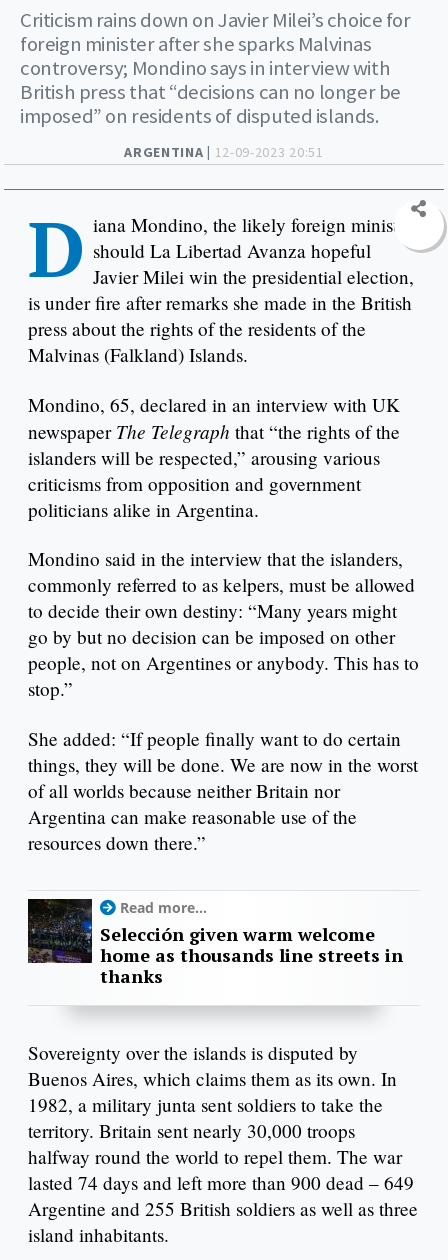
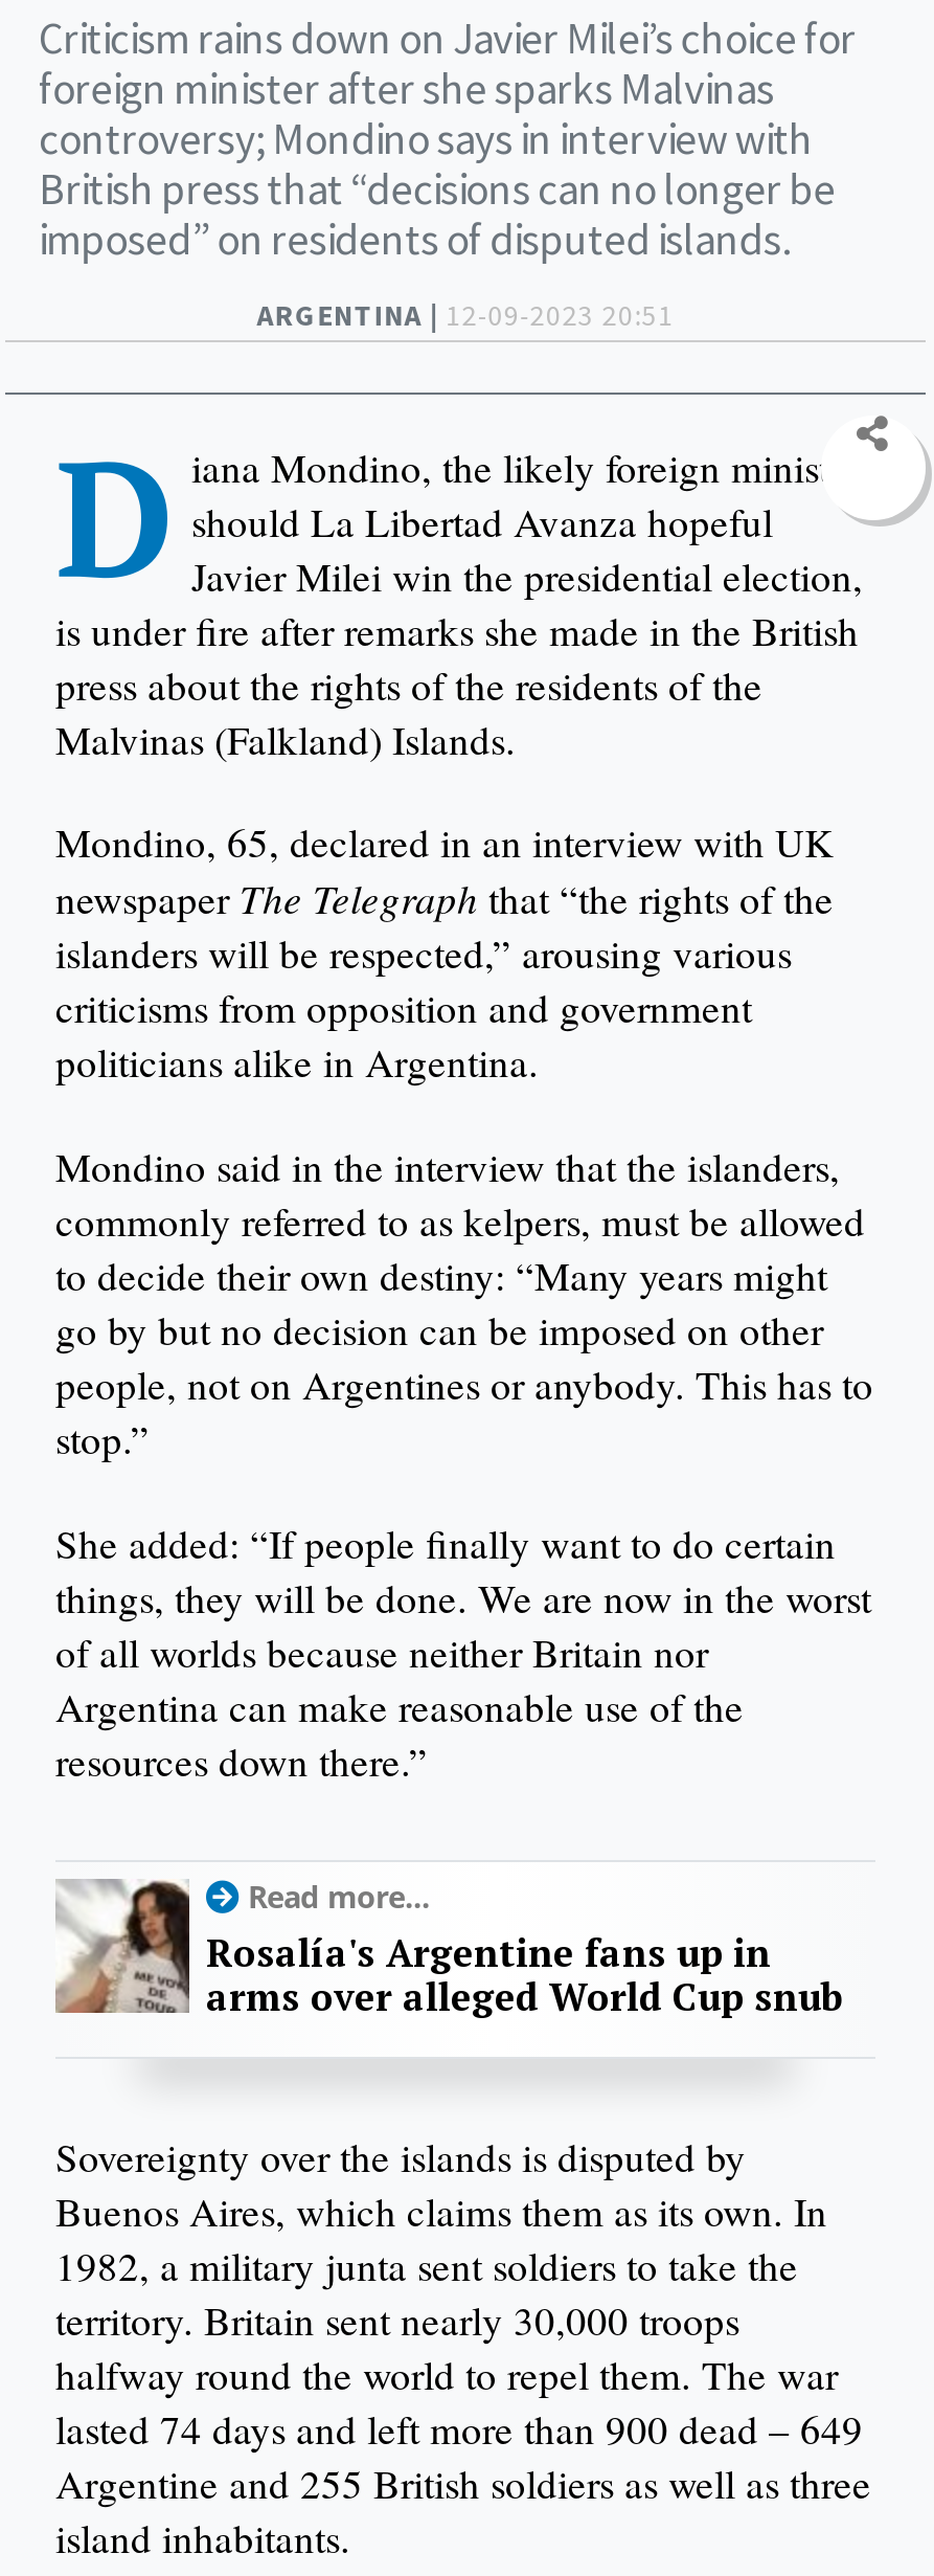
[27,898,403,988] [image] | Selección given warm welcome | home as thousands line streets in | thanks -> [55,1879,842,2021] [image] | Rosalía's Argentine fans up in | arms over alleged World Cup snub

